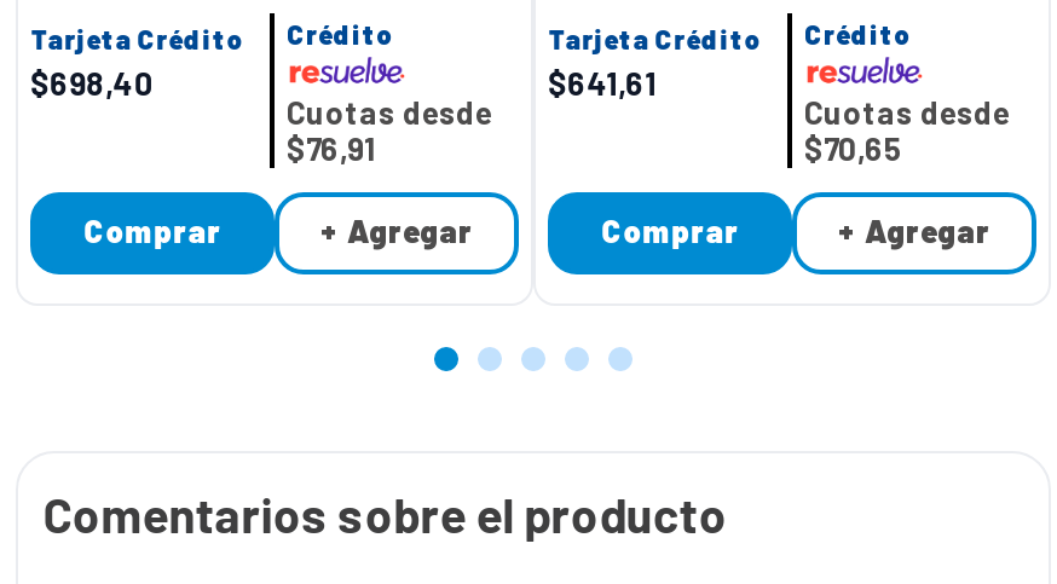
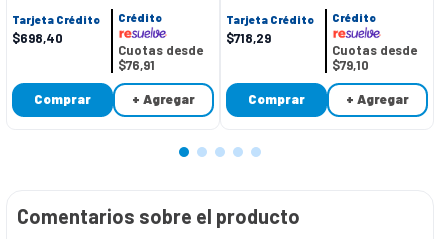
[548,65,657,103] $641,61 -> [226,30,271,46] $718,29
[804,131,903,169] $70,65 -> [332,57,369,73] $79,10

